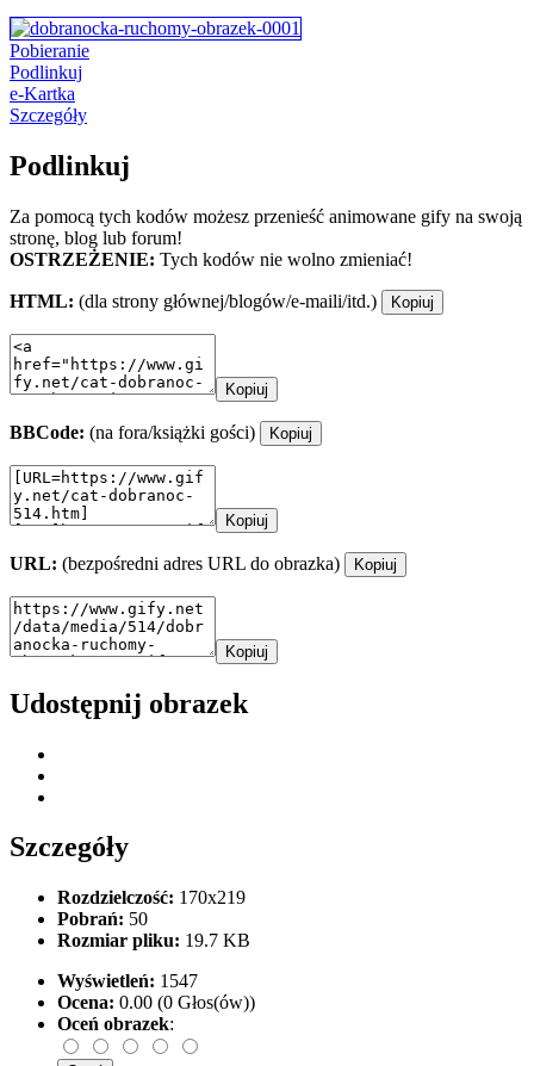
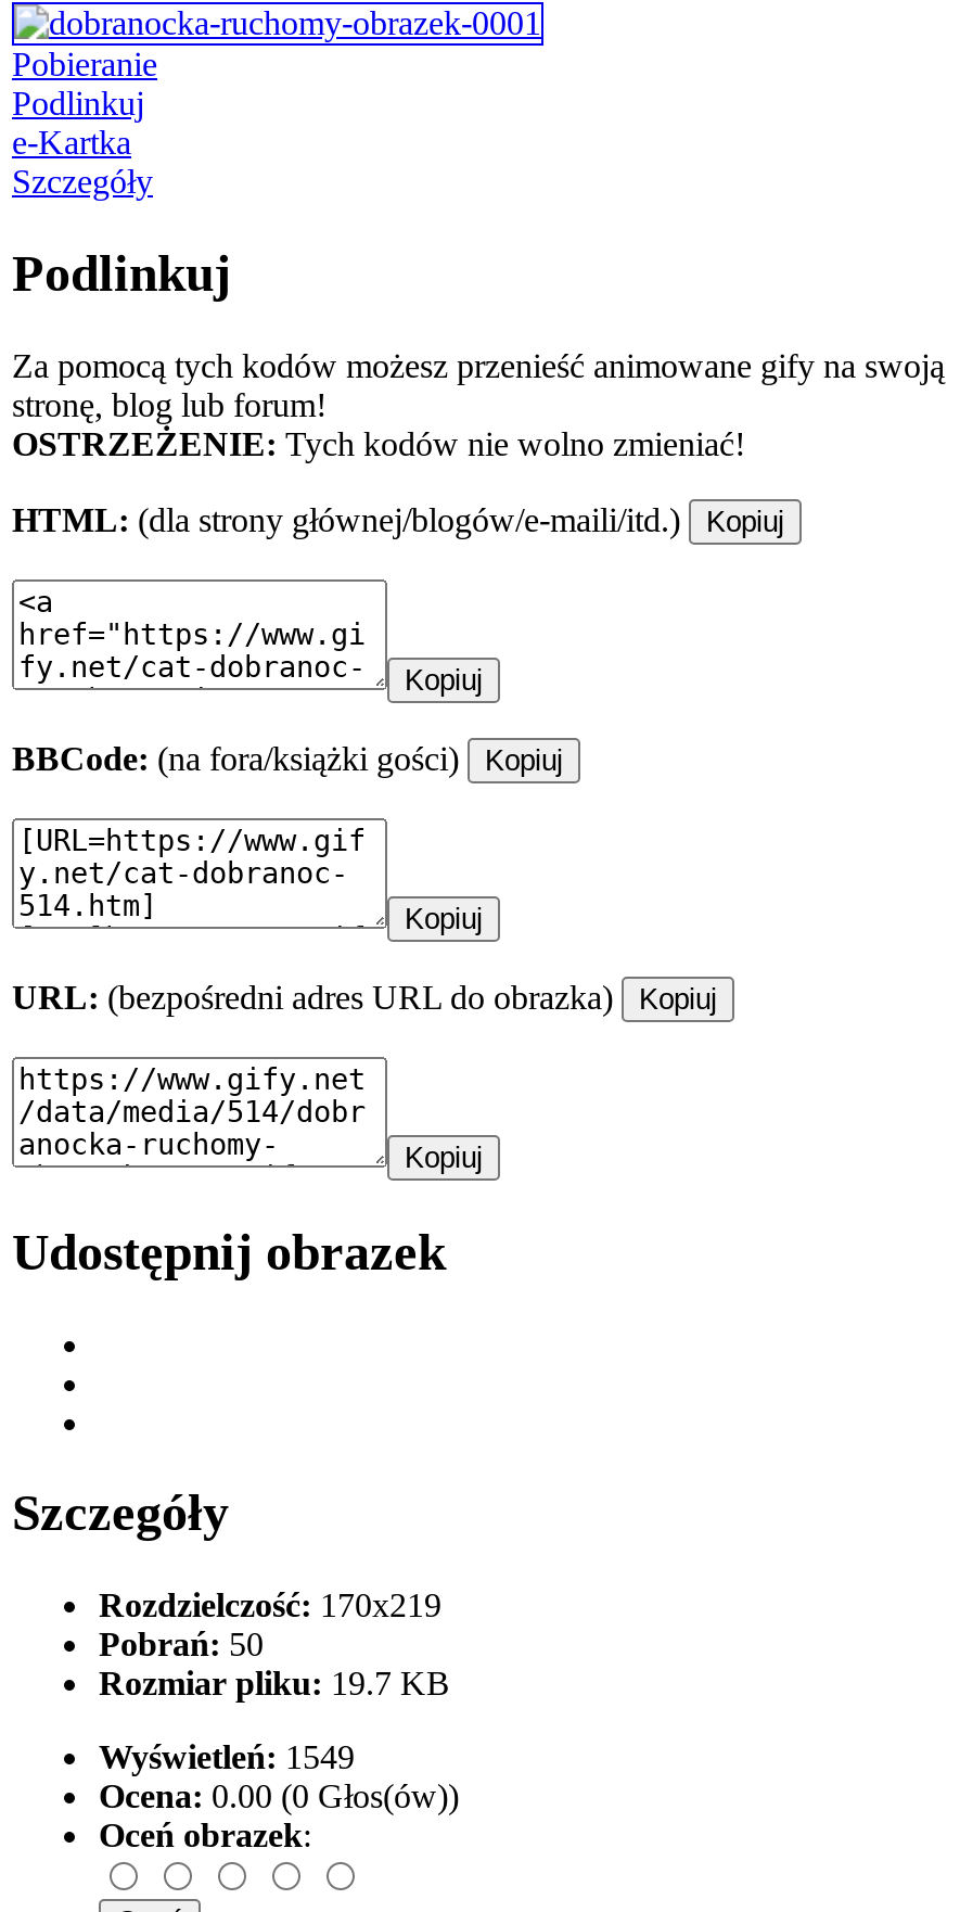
[57,971,198,991] Wyświetleń: 1547 -> [99,1739,355,1776] Wyświetleń: 1549

